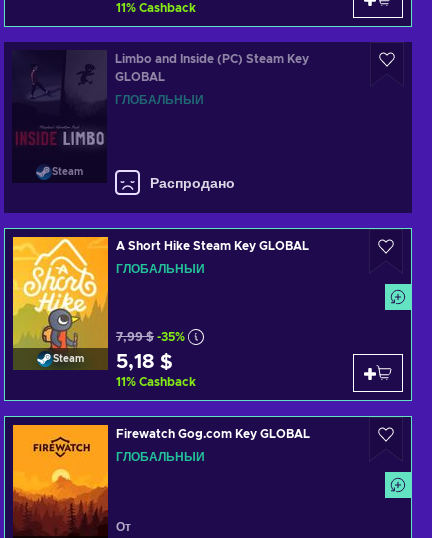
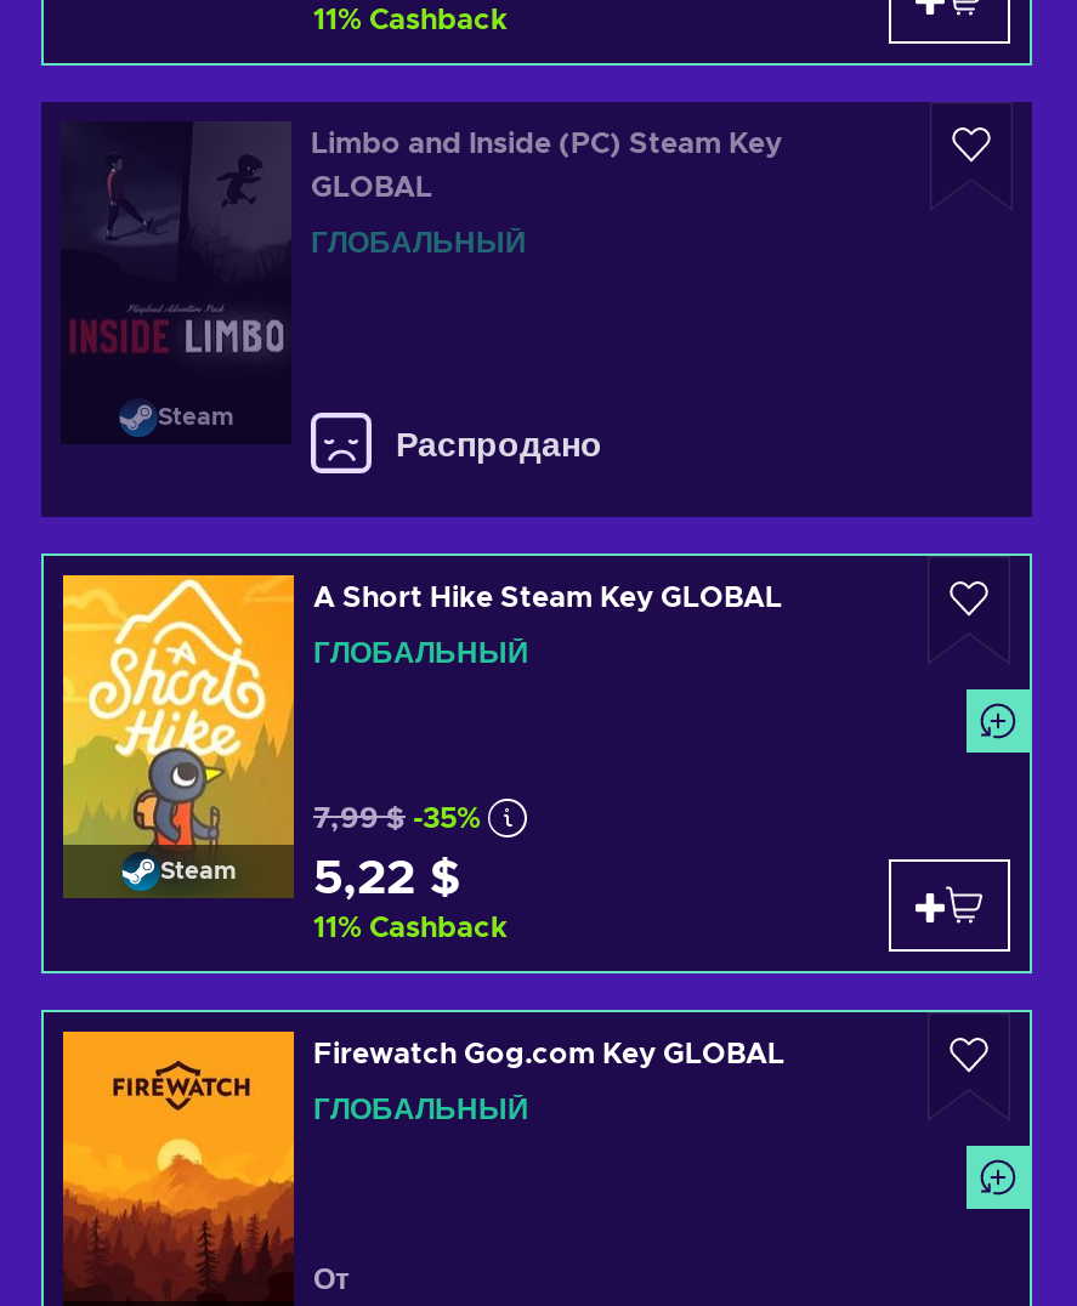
[116,352,173,372] 5,18 $ -> [313,854,461,903] 5,22 $

